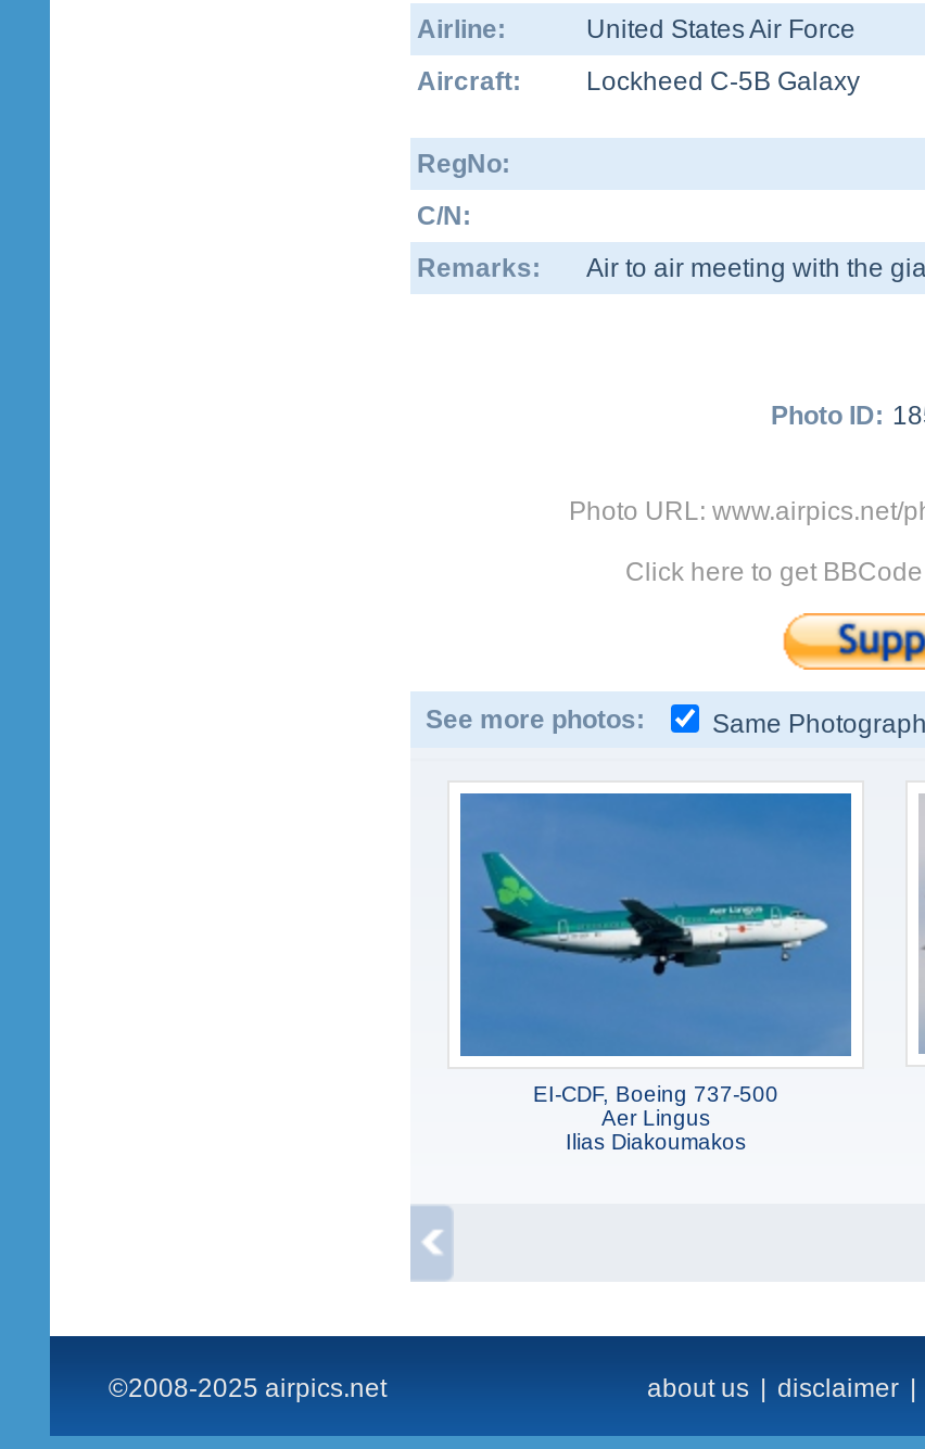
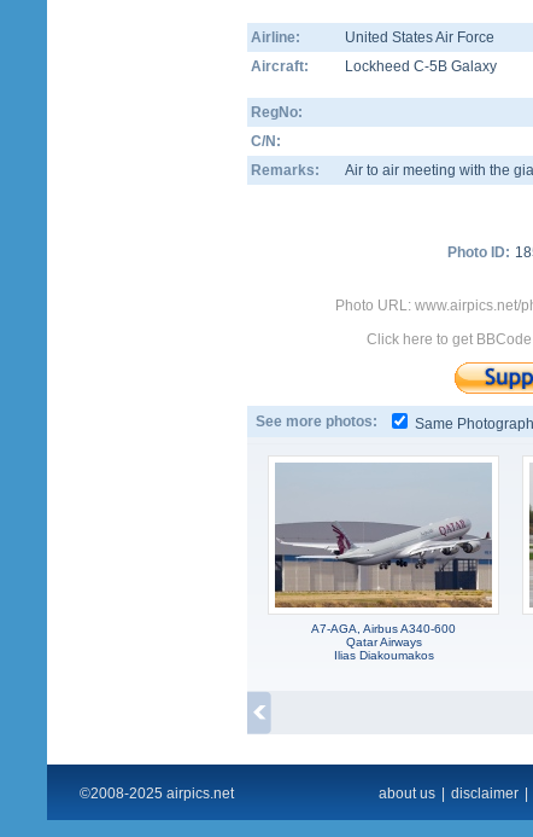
[458,793,851,1130] [image] | EI-CDF, Boeing 737-500 | Aer Lingus -> [274,464,493,649] [image] | A7-AGA, Airbus A340-600 | Qatar Airways

